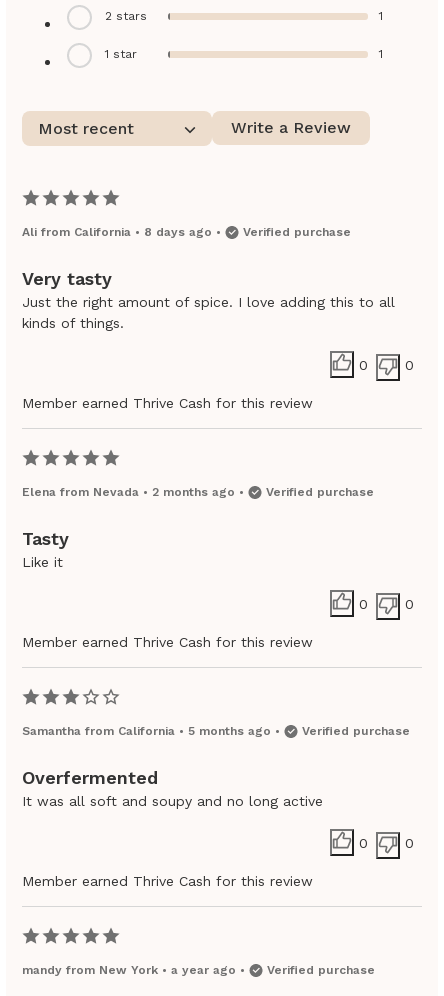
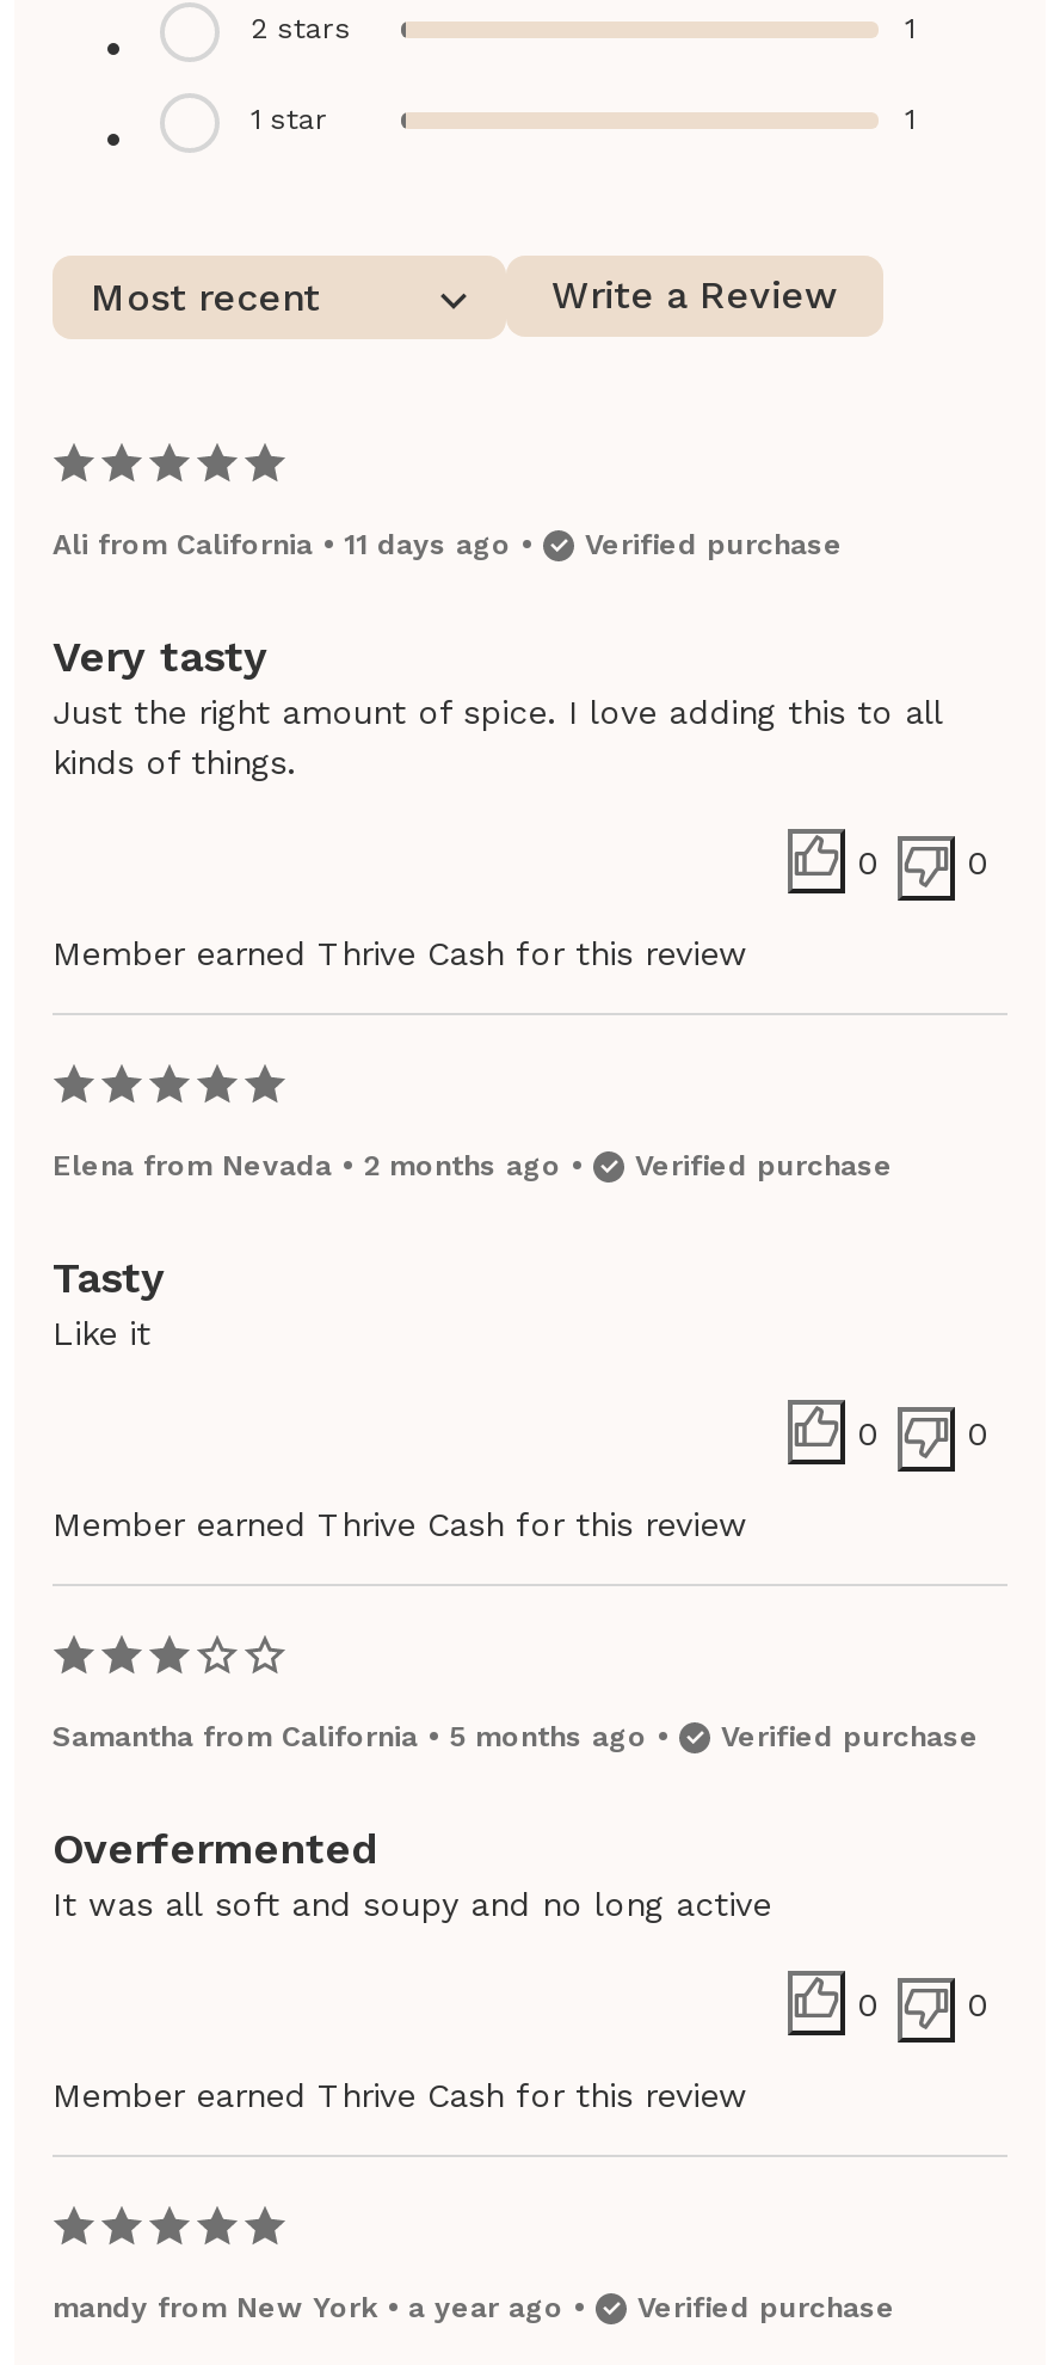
[22,225,221,239] Ali from California • 8 days ago • -> [53,529,532,562] Ali from California • 11 days ago •

